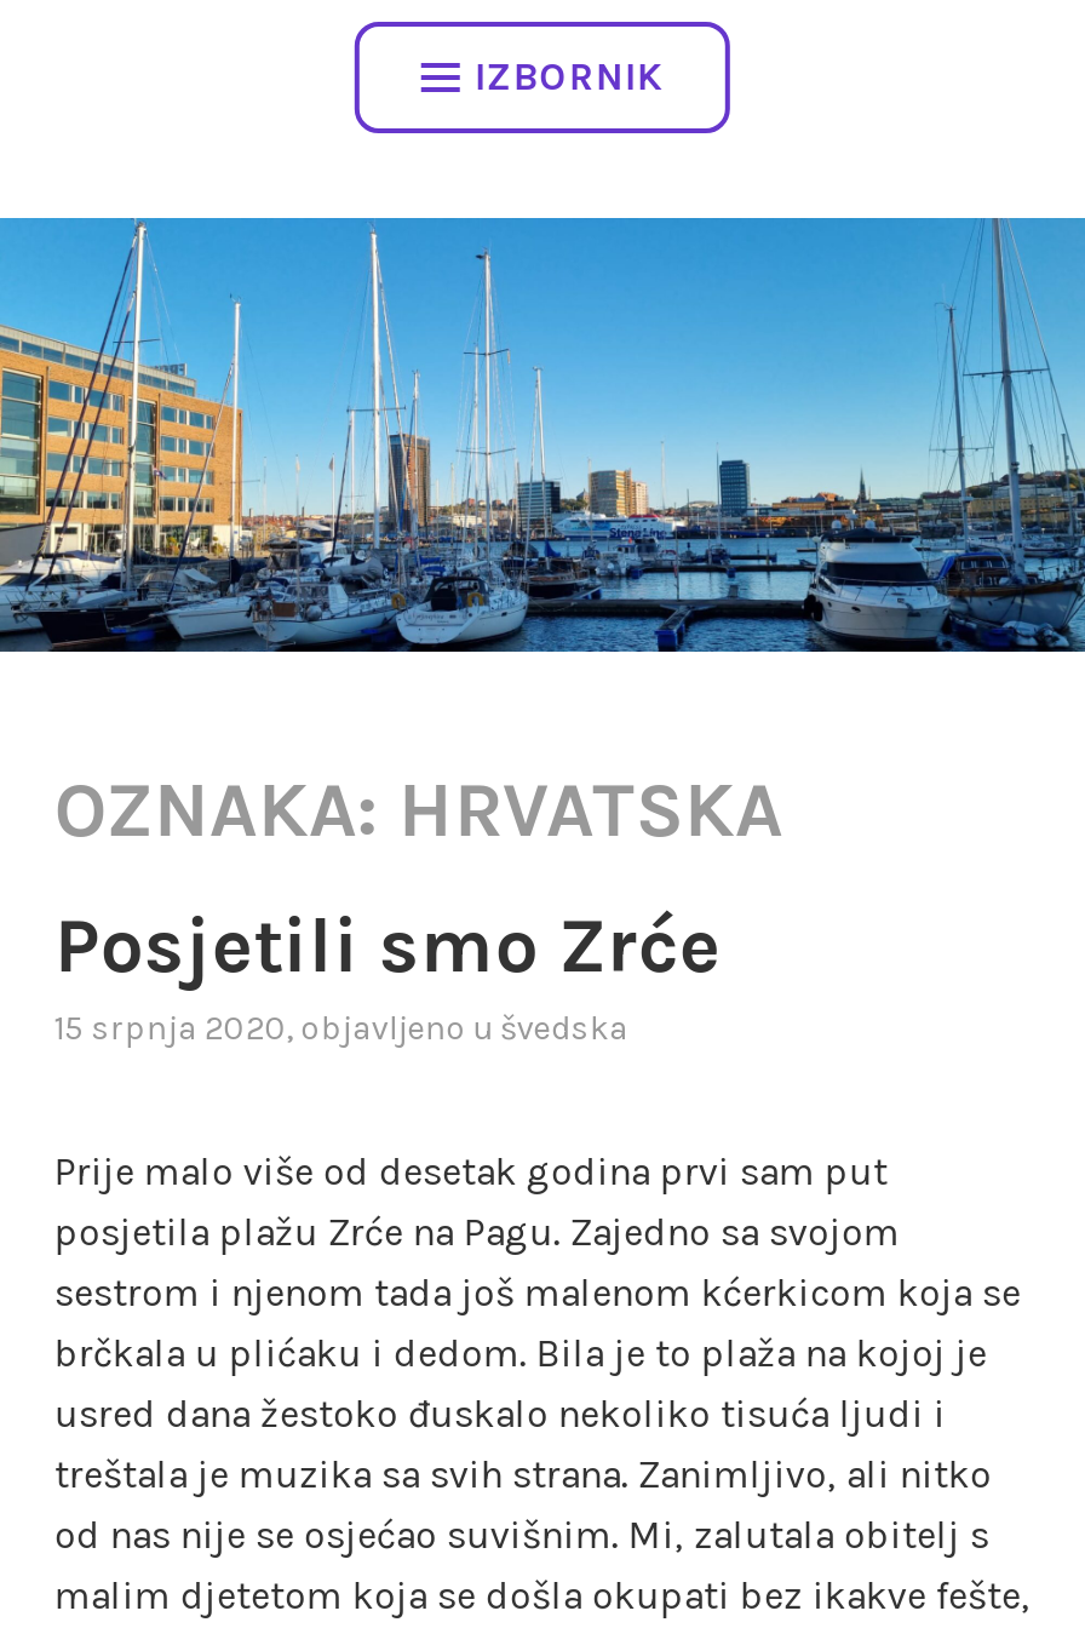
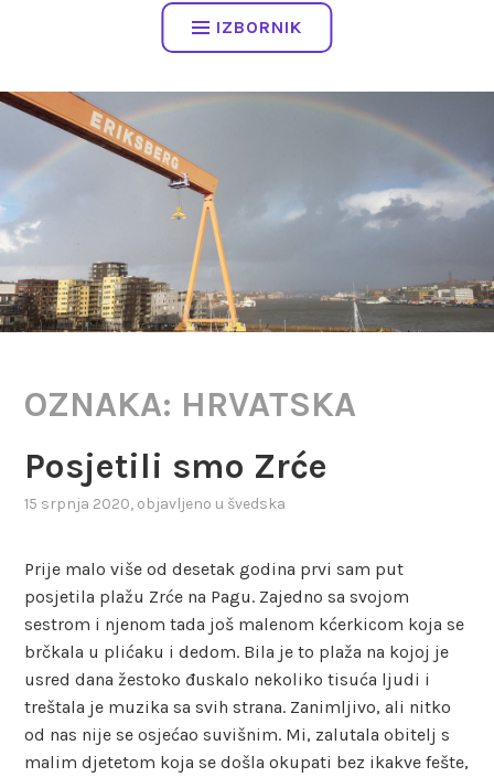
[7,216,1078,654] [image] -> [3,91,491,333] [image]

